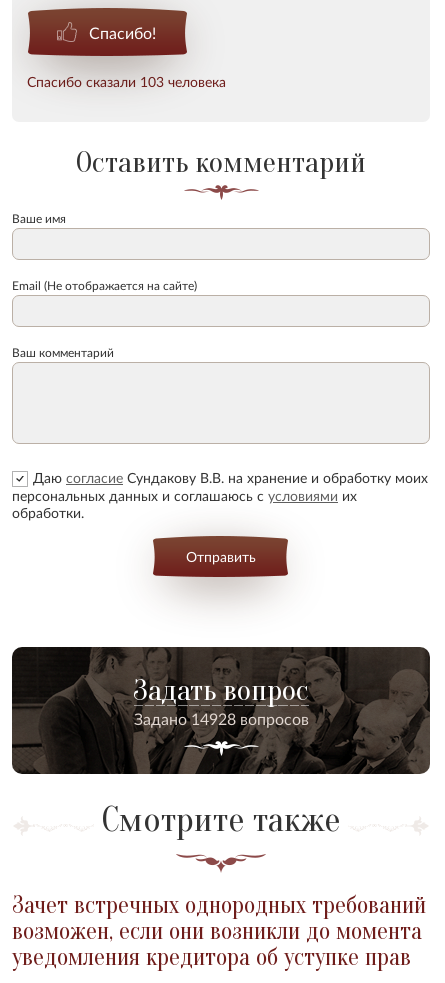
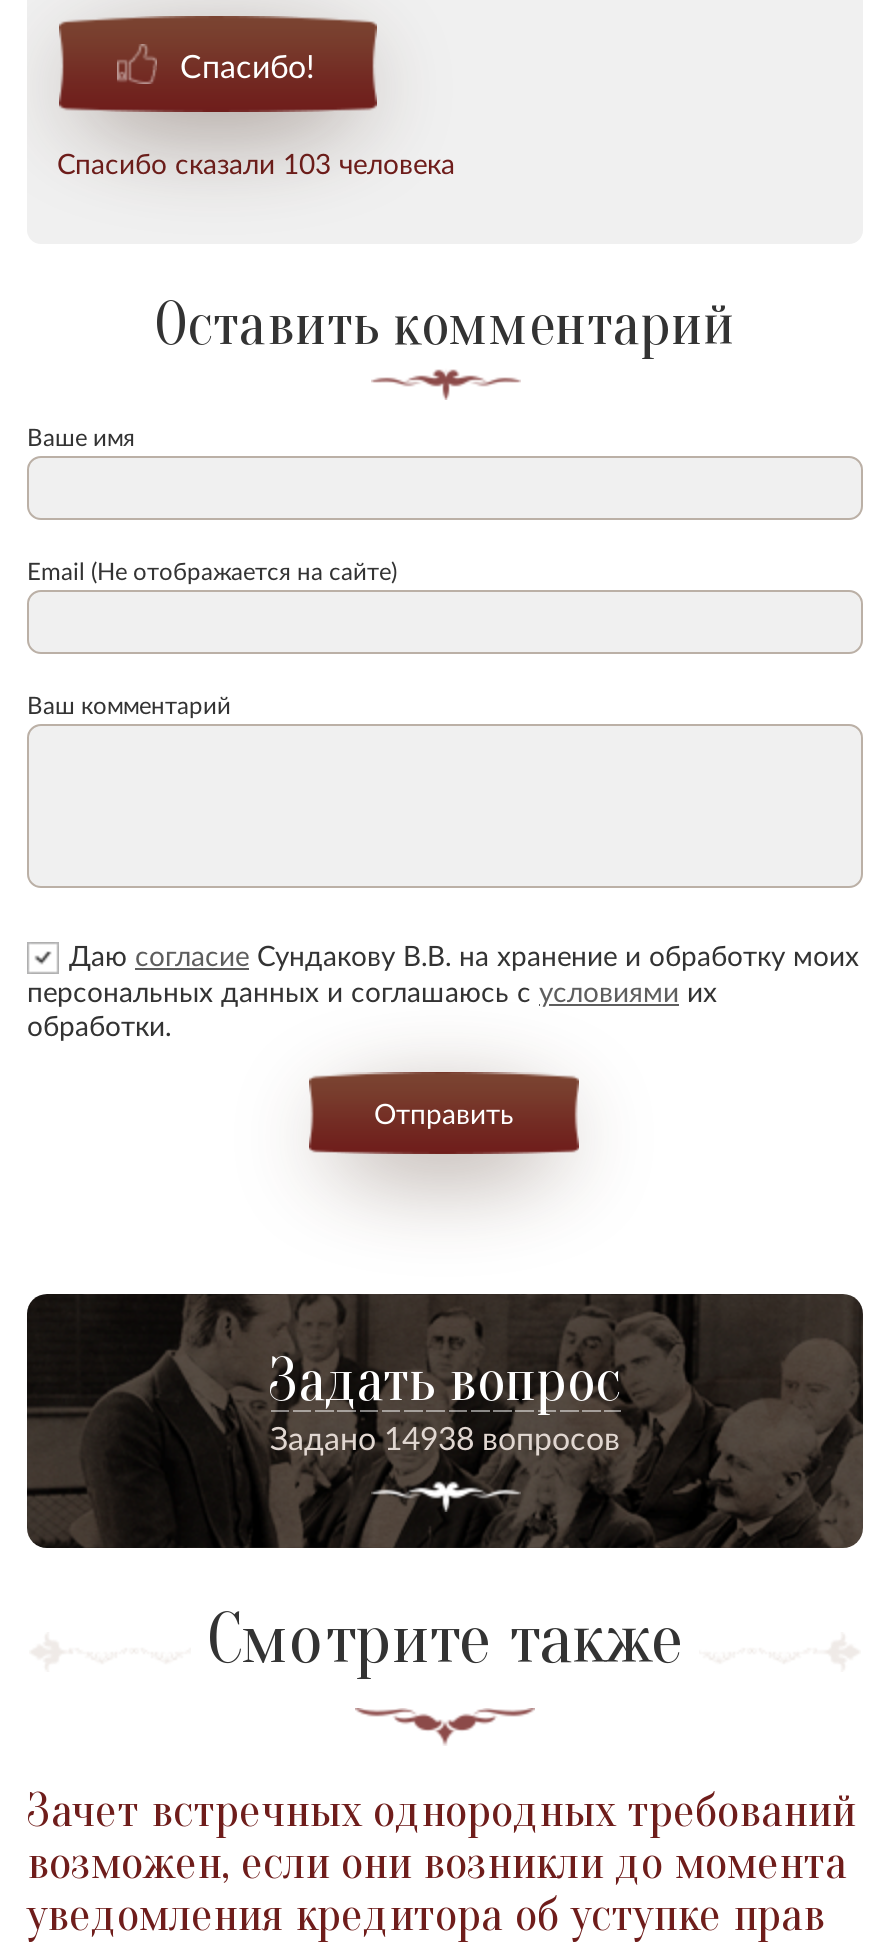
[133,709,308,728] Задано 14928 вопросов -> [270,1419,620,1457] Задано 14938 вопросов

